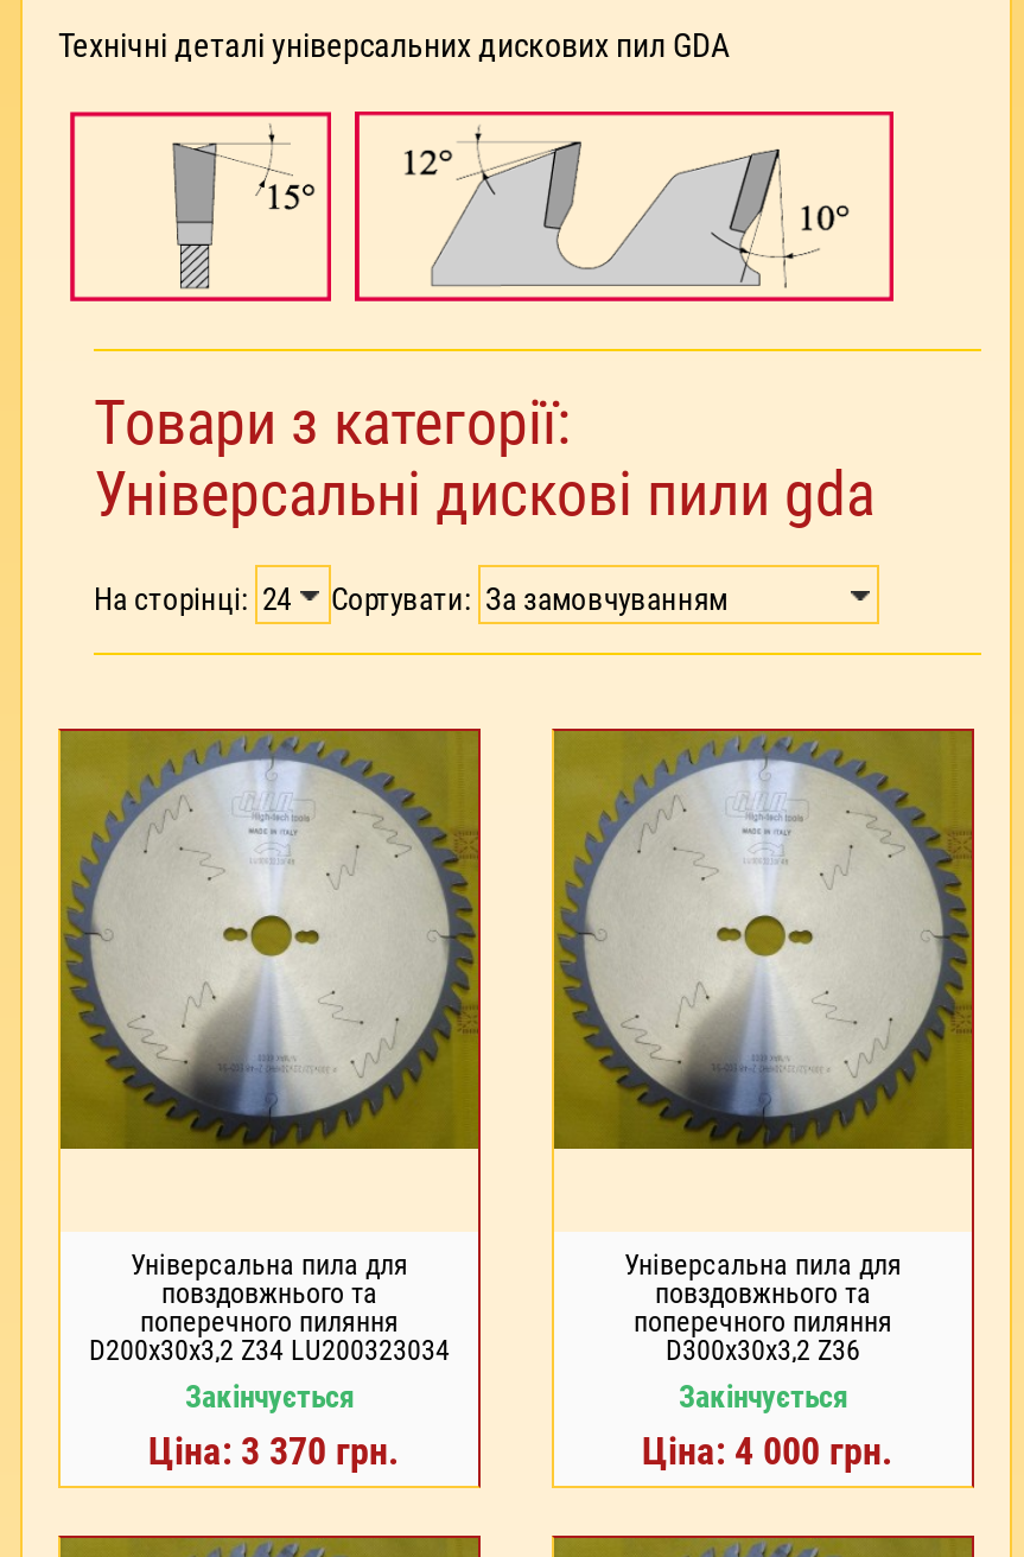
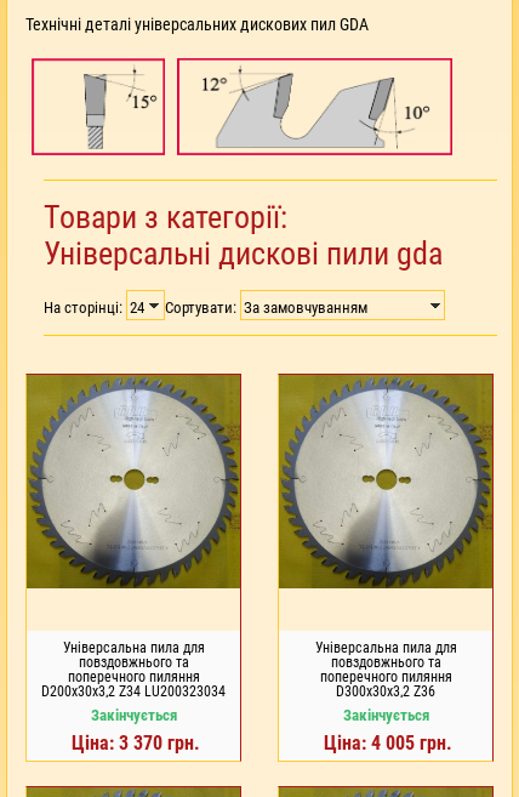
[642,1429,893,1474] Ціна: 4 000 грн. -> [324,731,452,755] Ціна: 4 005 грн.

